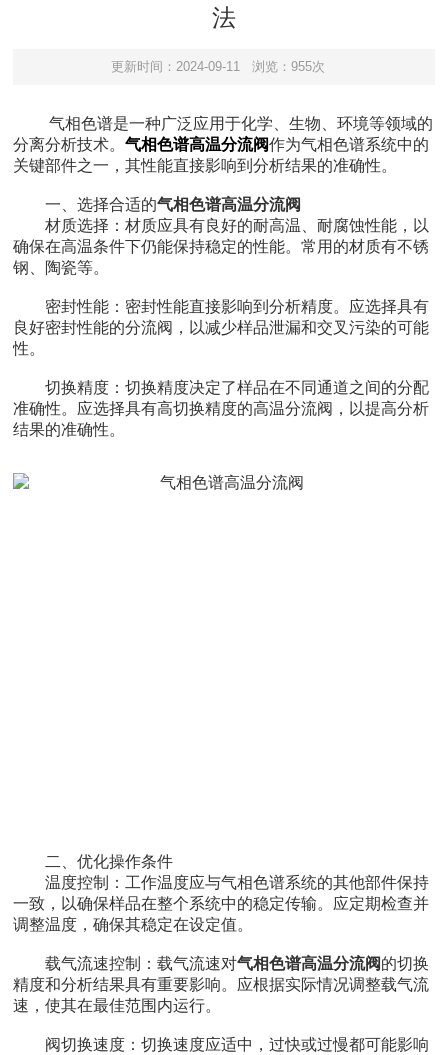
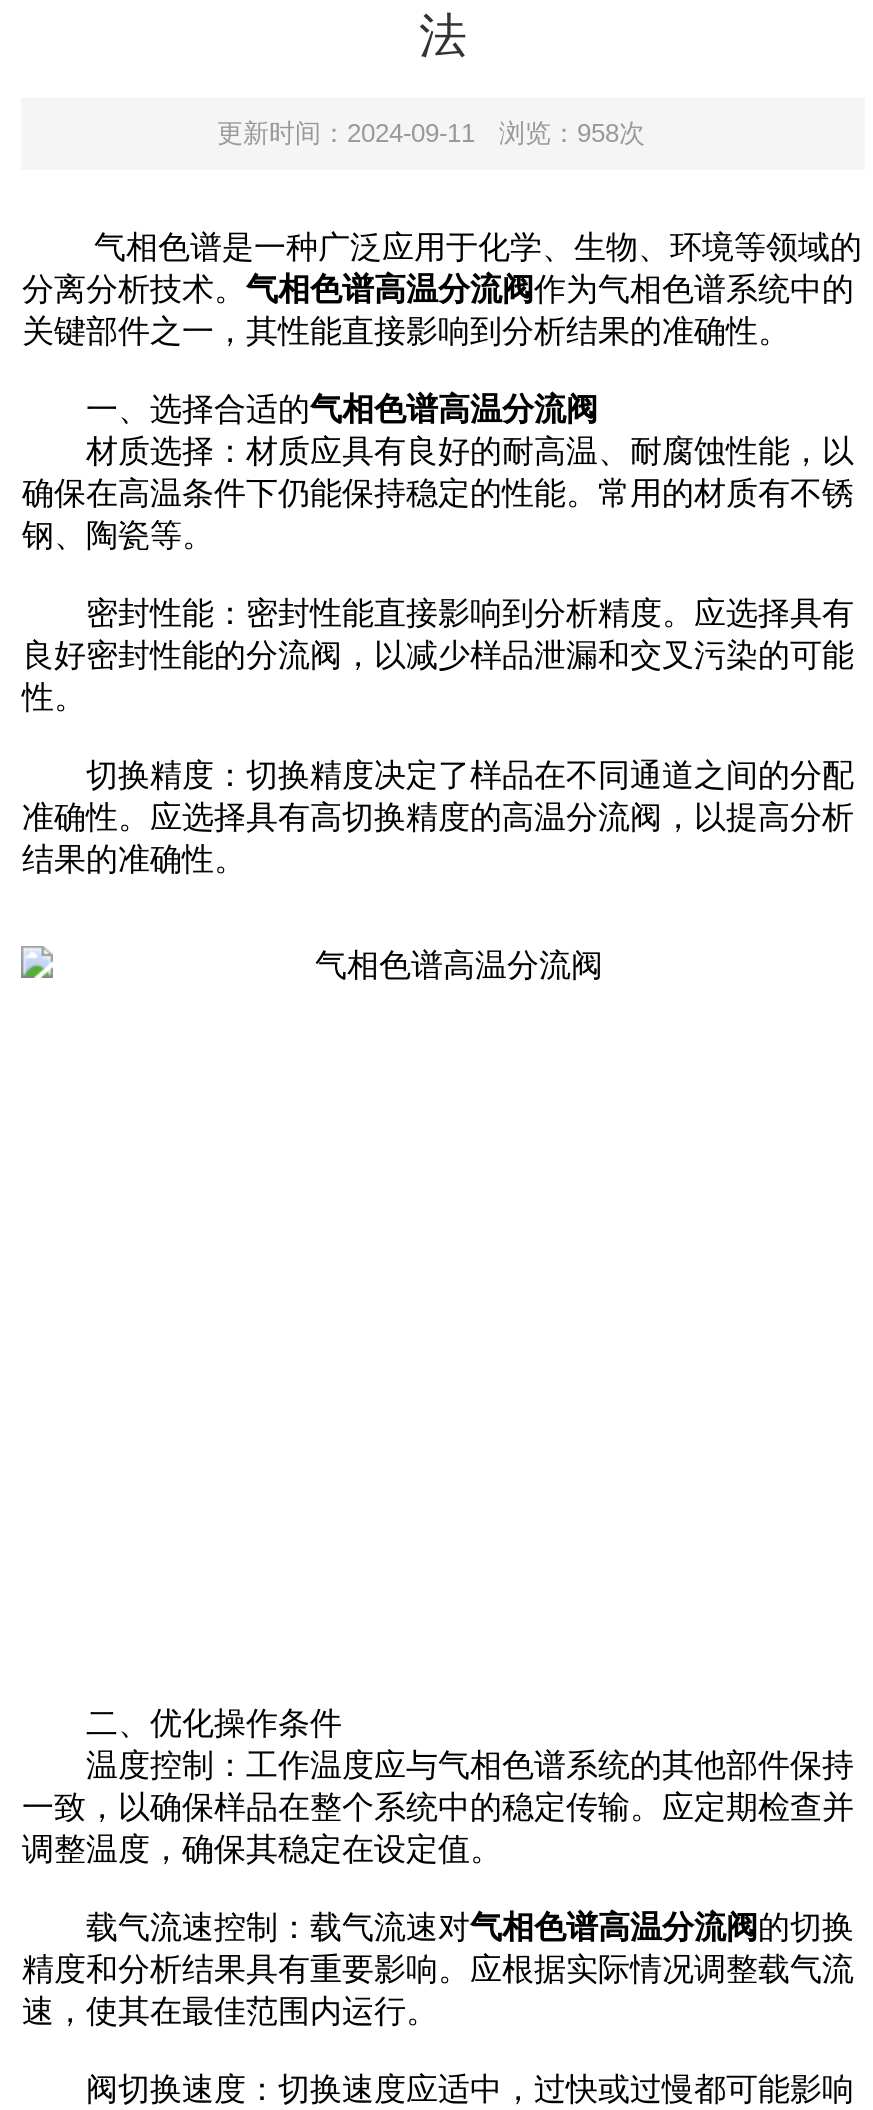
[111,59,325,74] 更新时间：2024-09-11 浏览：955次 -> [217,119,645,149] 更新时间：2024-09-11 浏览：958次

